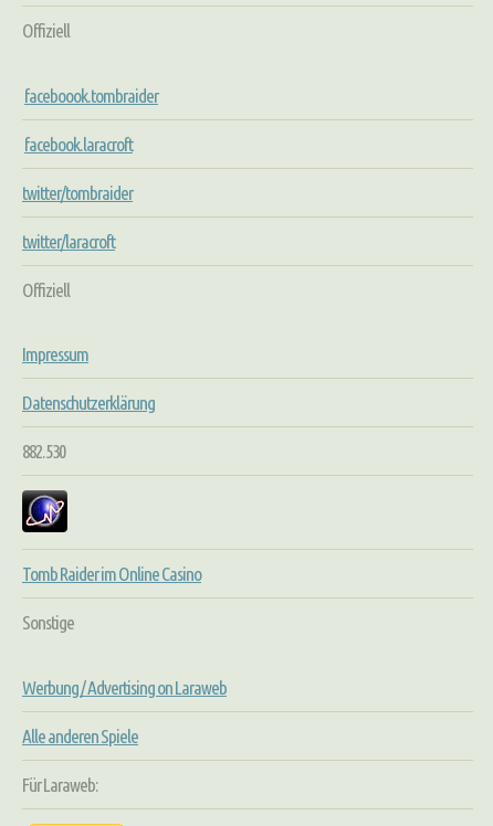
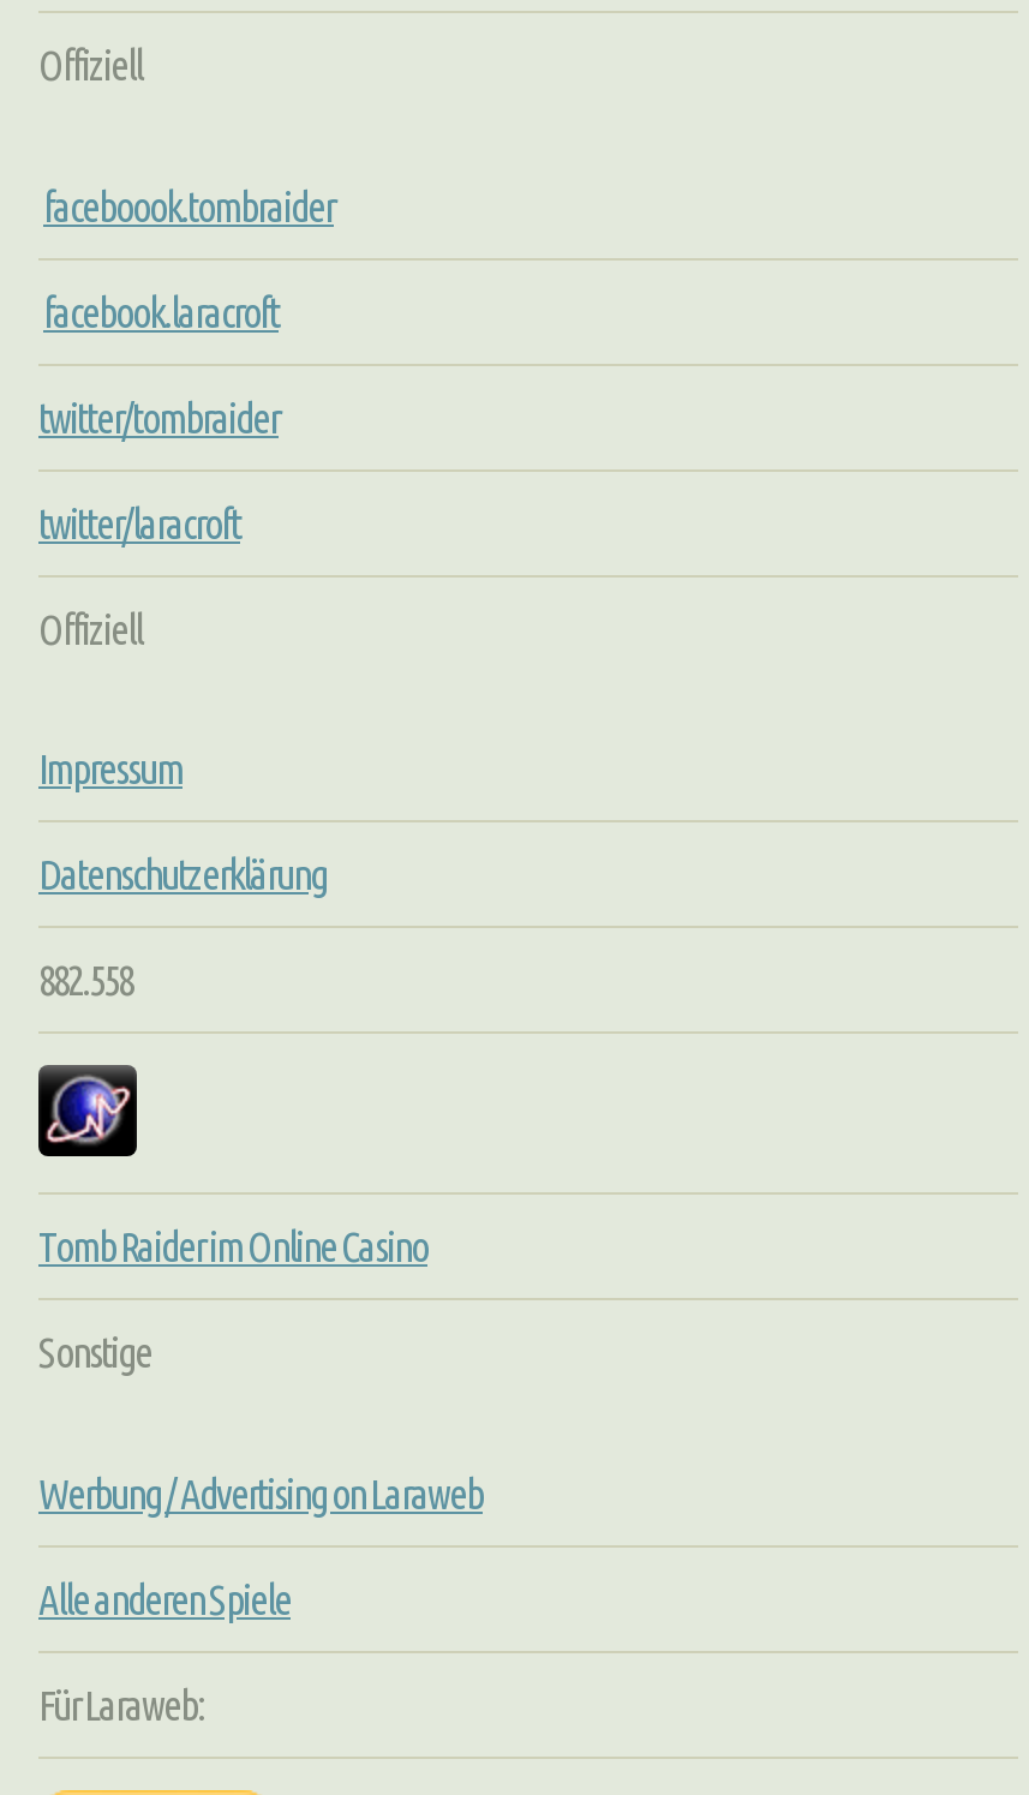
[22,441,65,462] 882.530 -> [38,958,132,1003] 882.558

